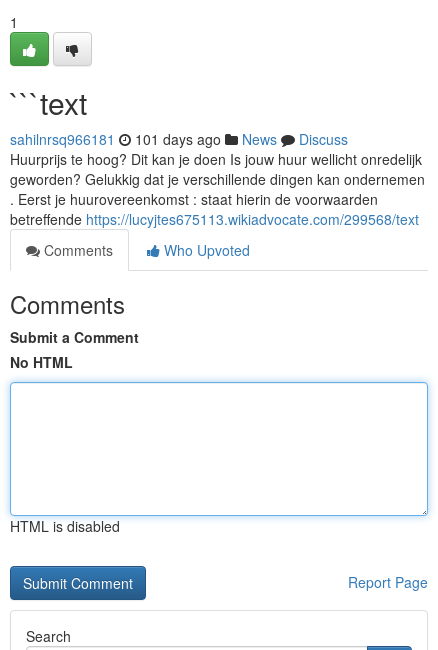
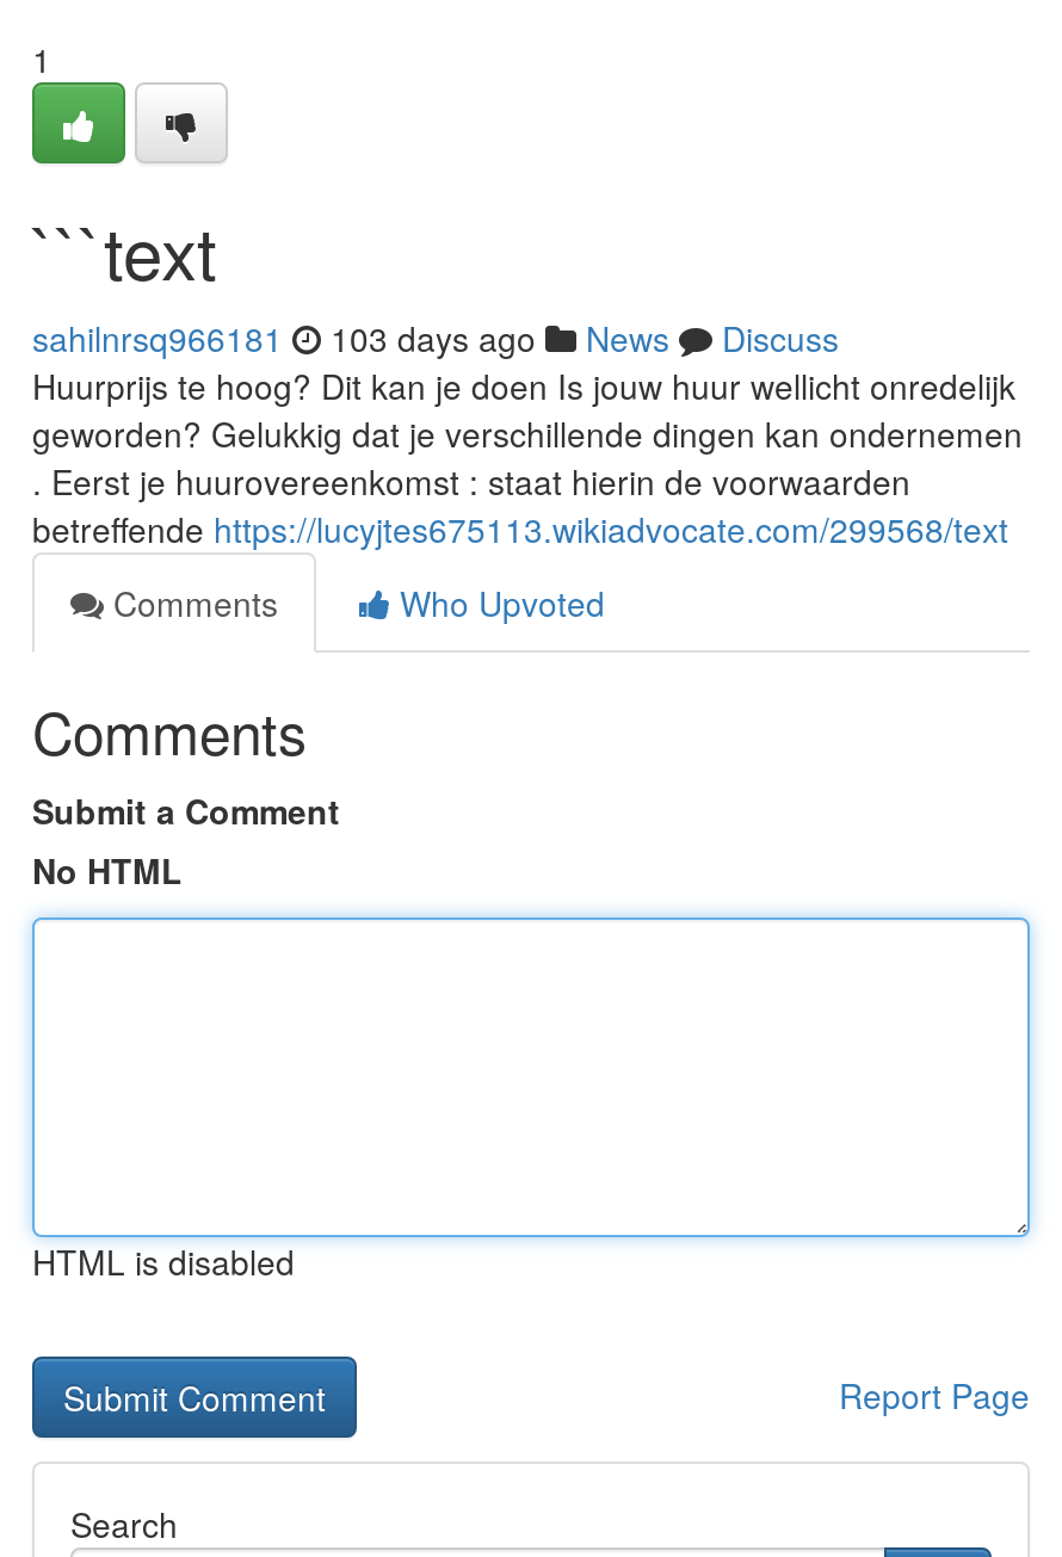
[10,129,348,149] sahilnrsq966181 101 days ago News Discuss -> [32,314,839,362] sahilnrsq966181 103 days ago News Discuss

